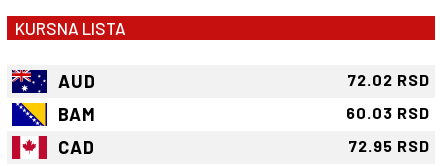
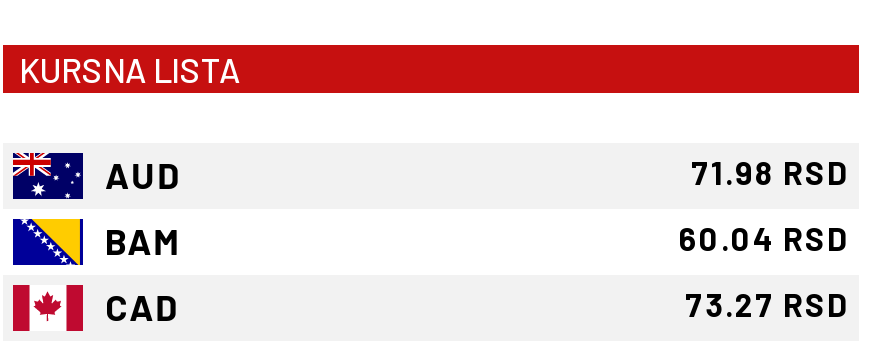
[347,70,430,89] 72.02 RSD -> [691,153,849,191] 71.98 RSD
[346,103,430,122] 60.03 RSD -> [679,219,849,257] 60.04 RSD
[348,136,430,155] 72.95 RSD -> [685,285,849,323] 73.27 RSD

